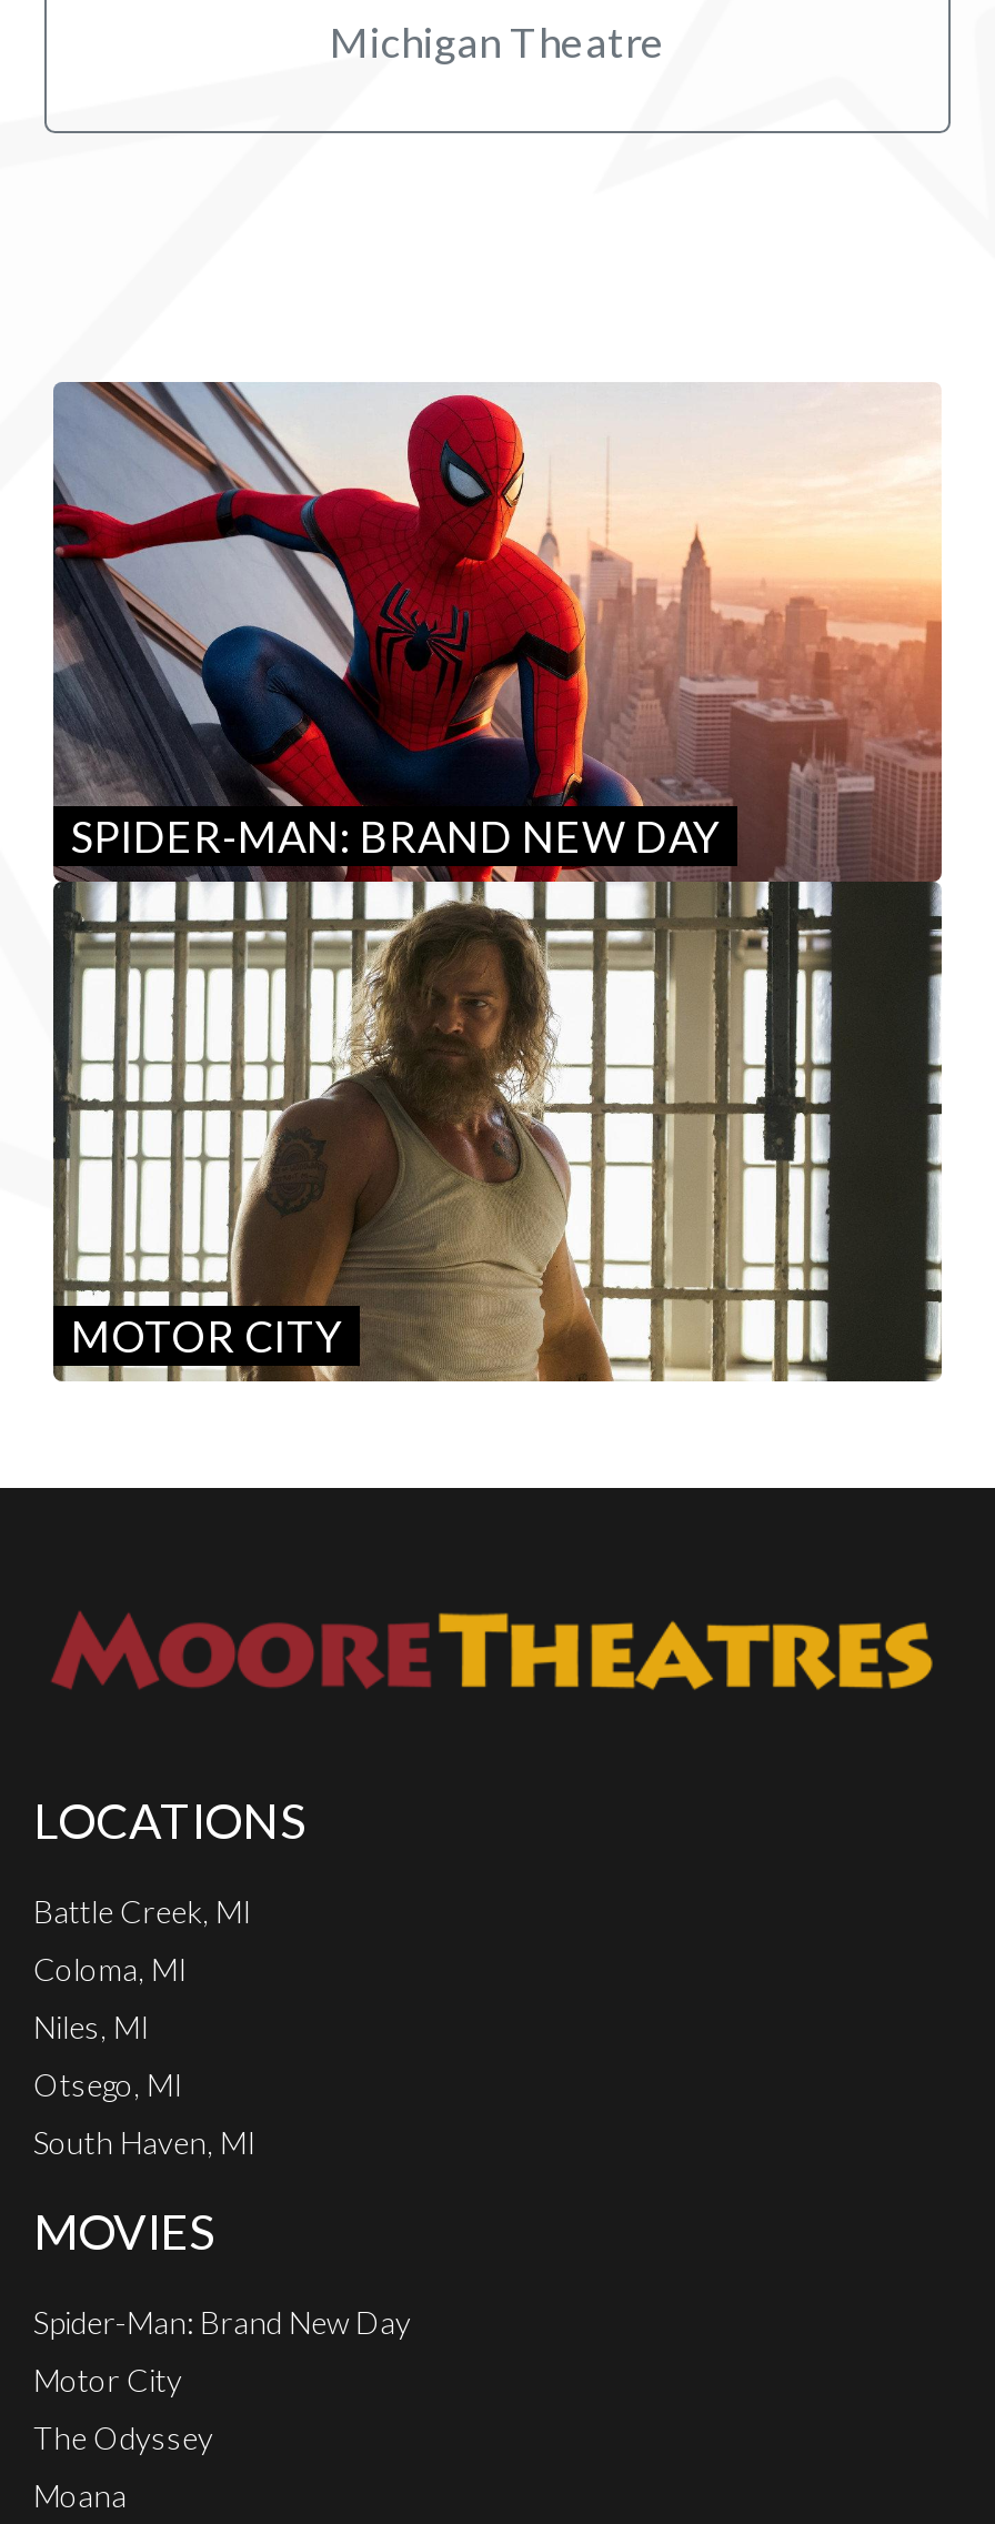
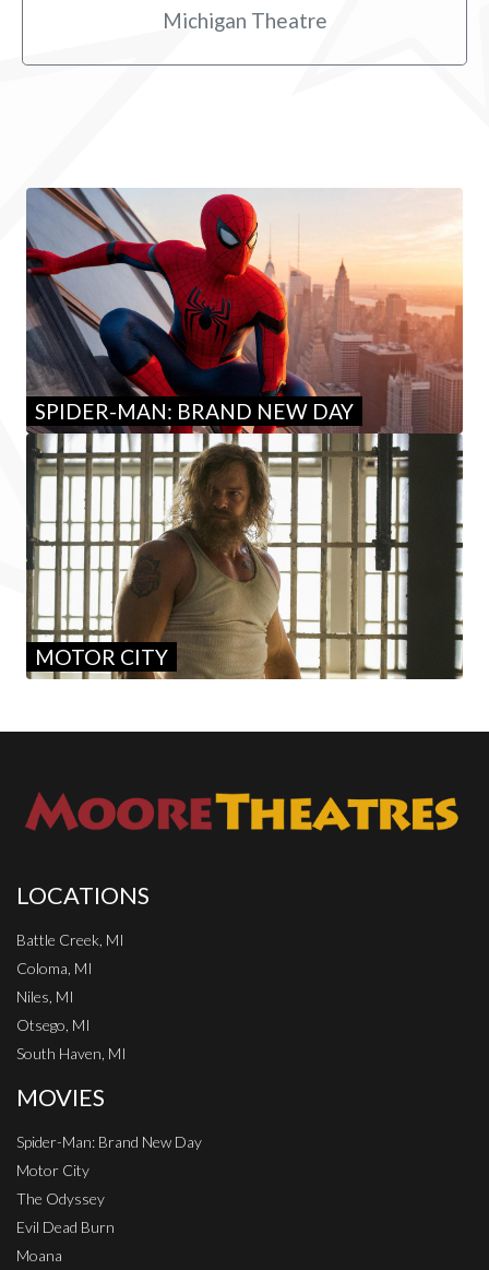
none -> [16,1218,115,1236] Evil Dead Burn

